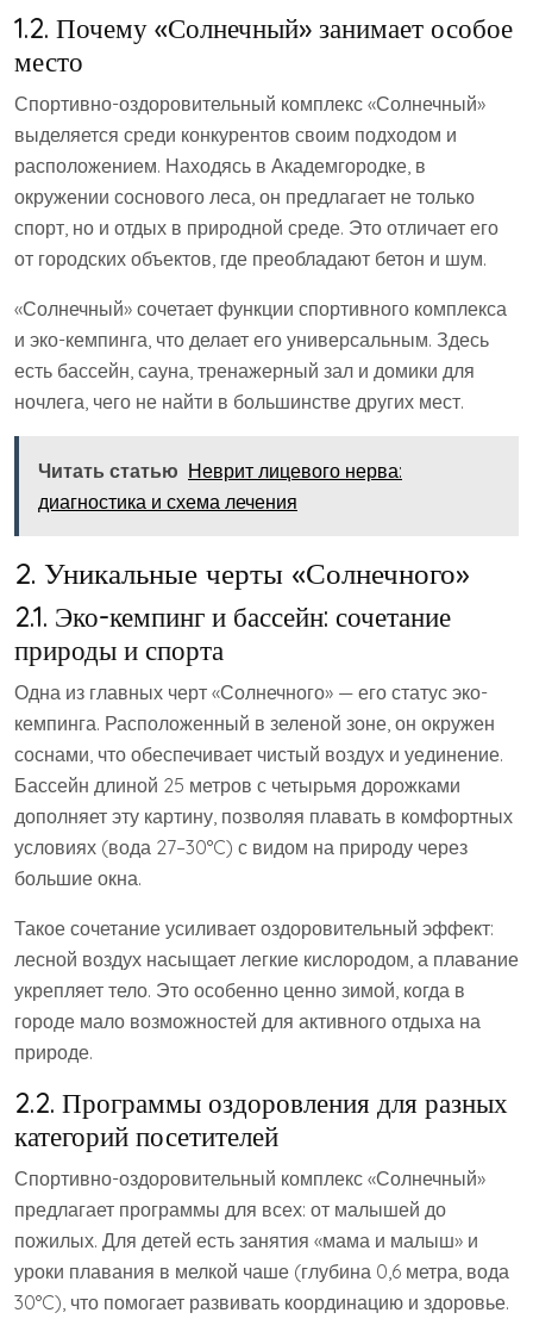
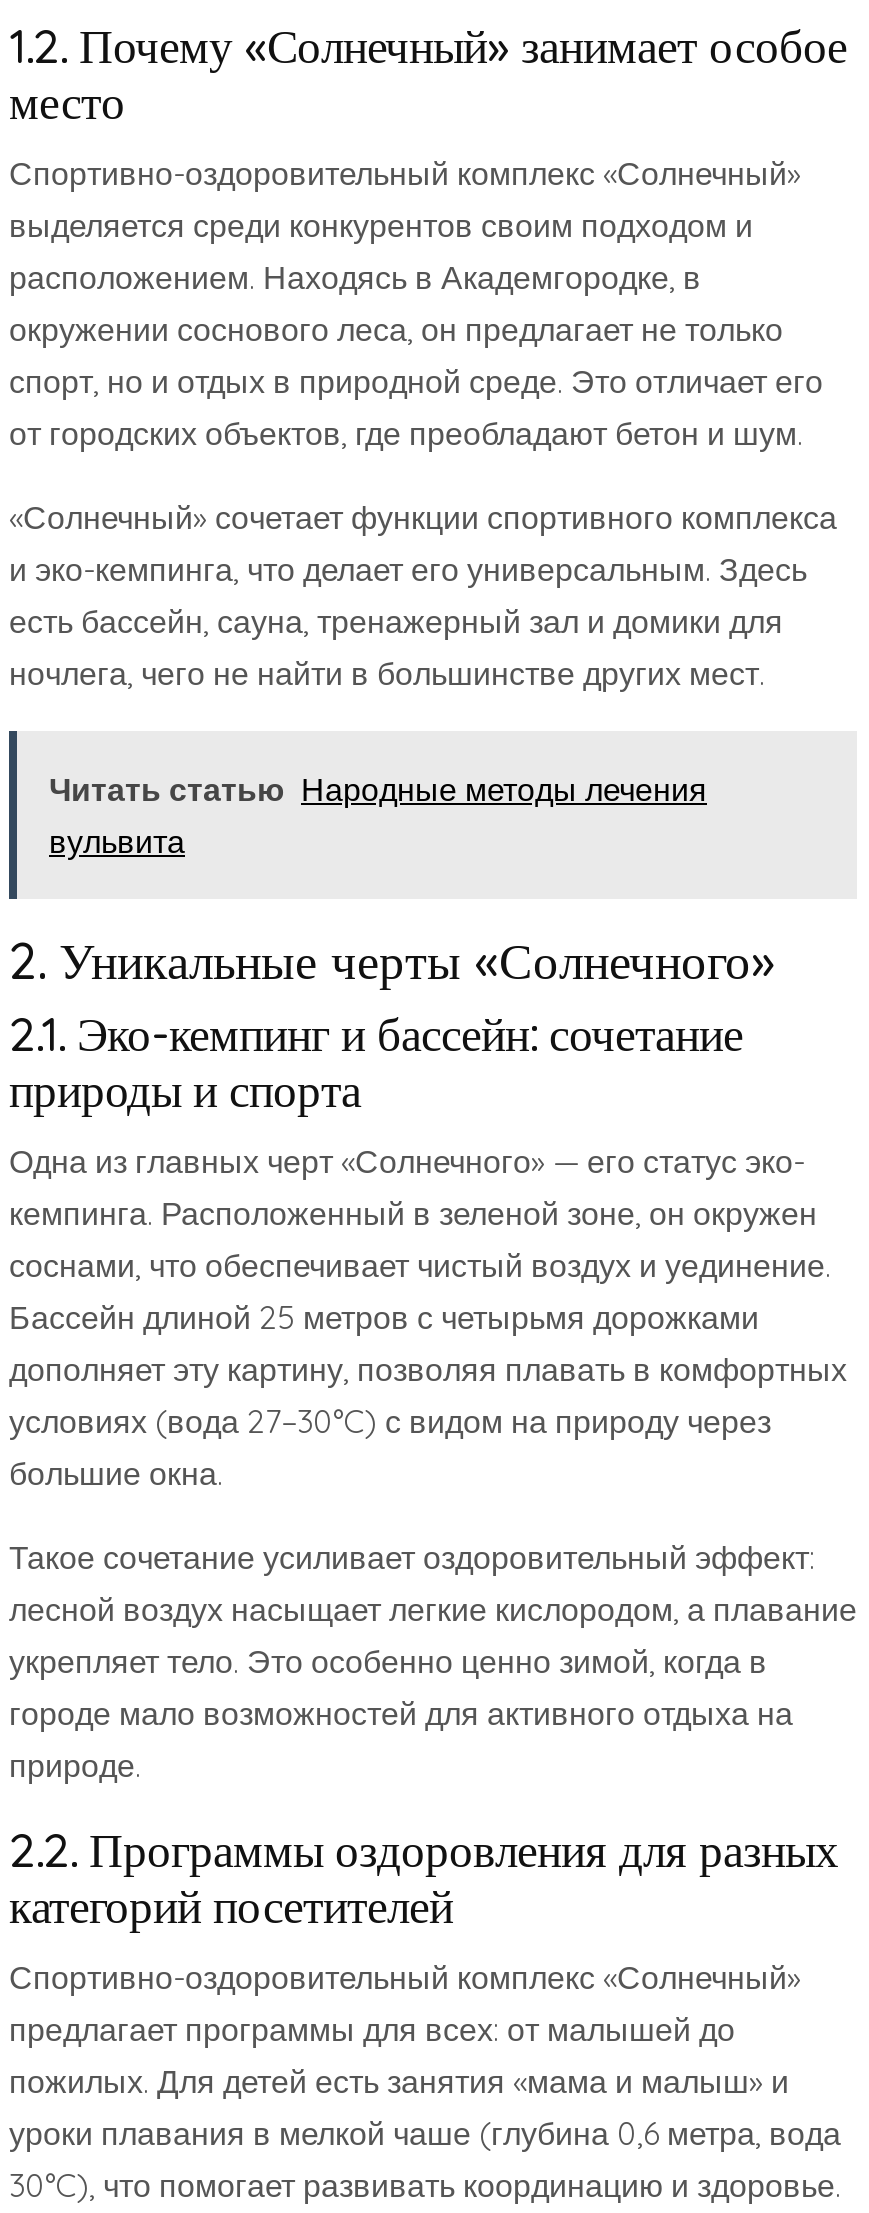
[38,459,402,514] Читать статью Неврит лицевого нерва: | диагностика и схема лечения -> [49,770,707,862] Читать статью Народные методы лечения | вульвита

